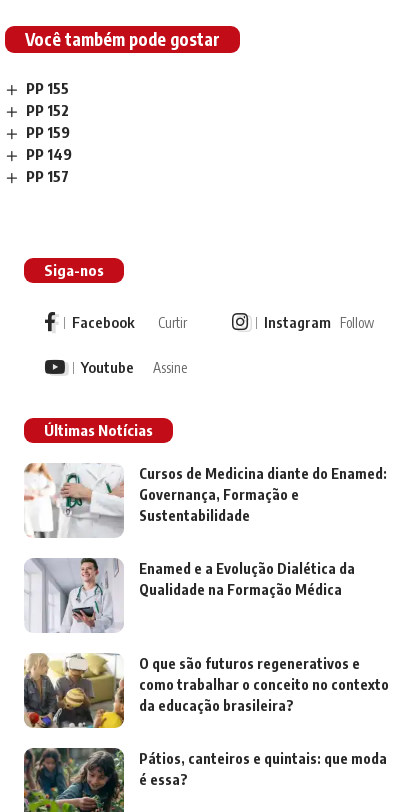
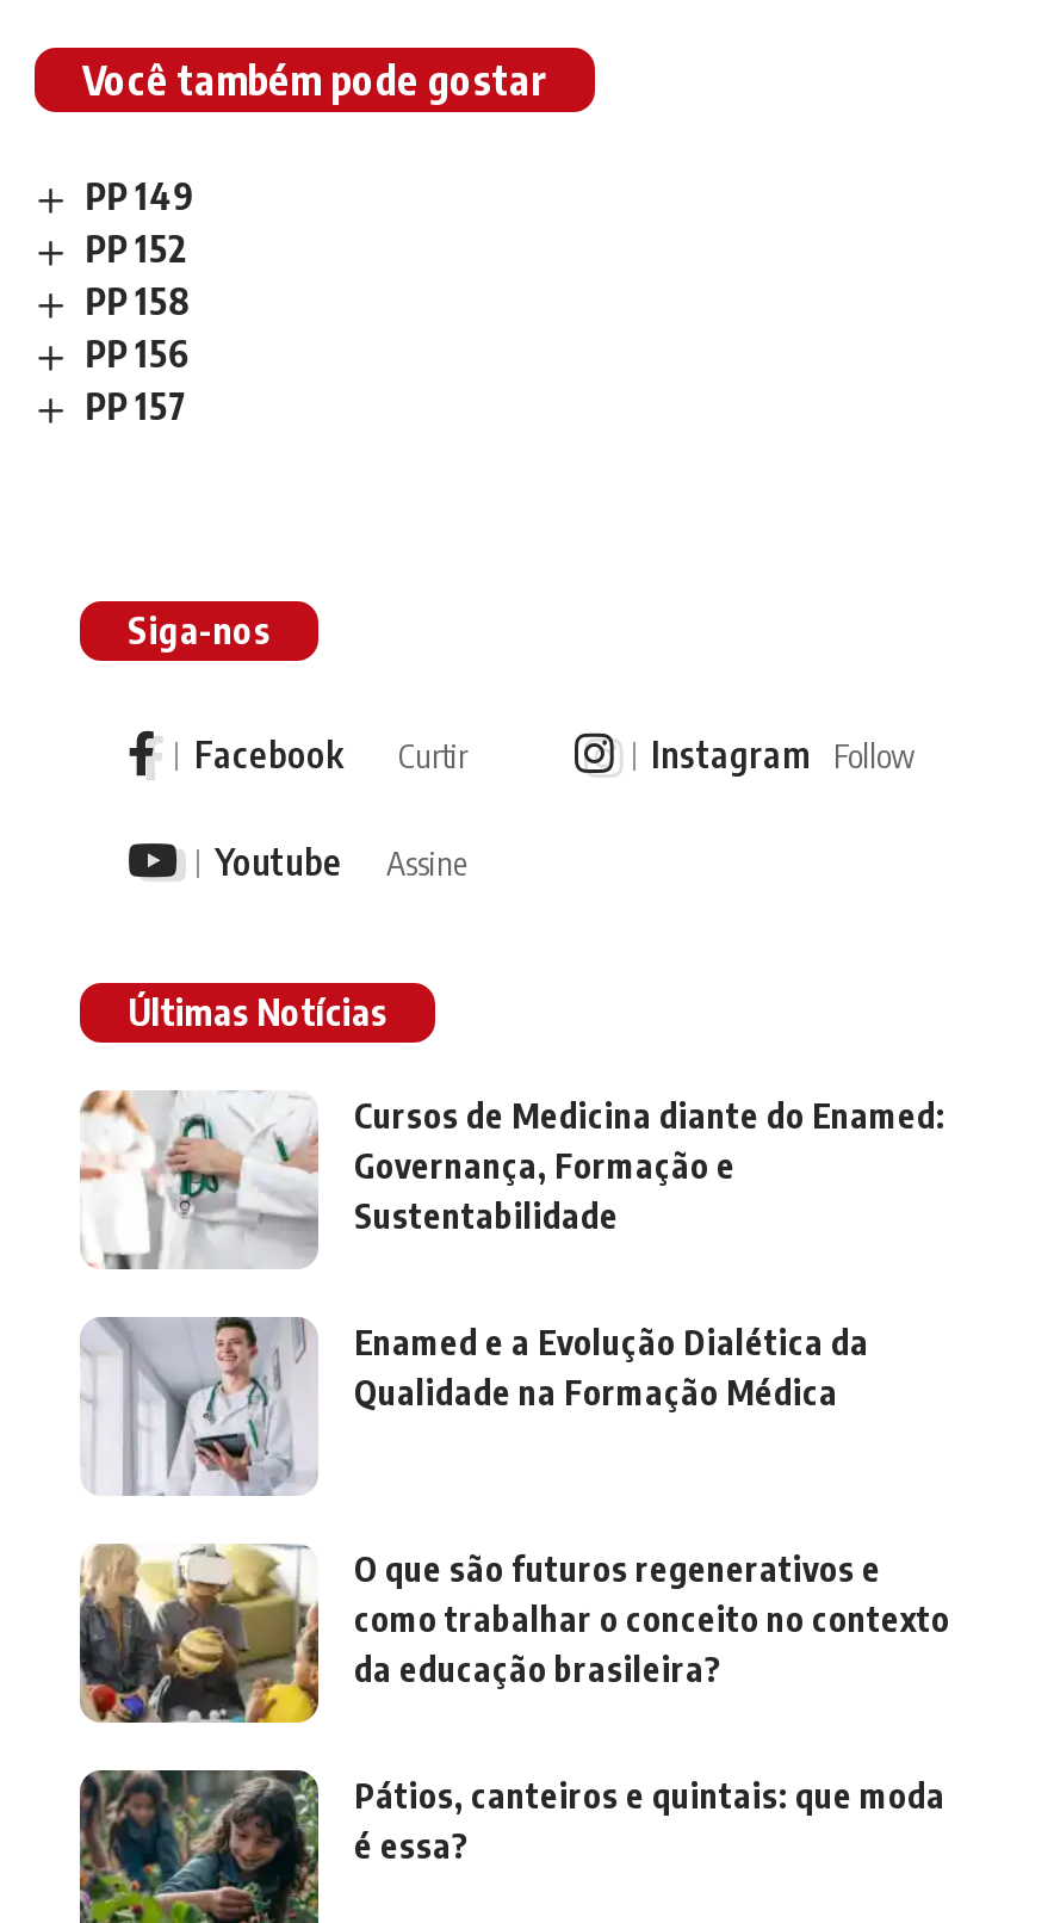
[26,79,69,97] PP 155 -> [85,175,195,218] PP 149
[26,123,70,141] PP 159 -> [85,280,192,323] PP 158
[26,145,72,163] PP 149 -> [85,332,190,375] PP 156

